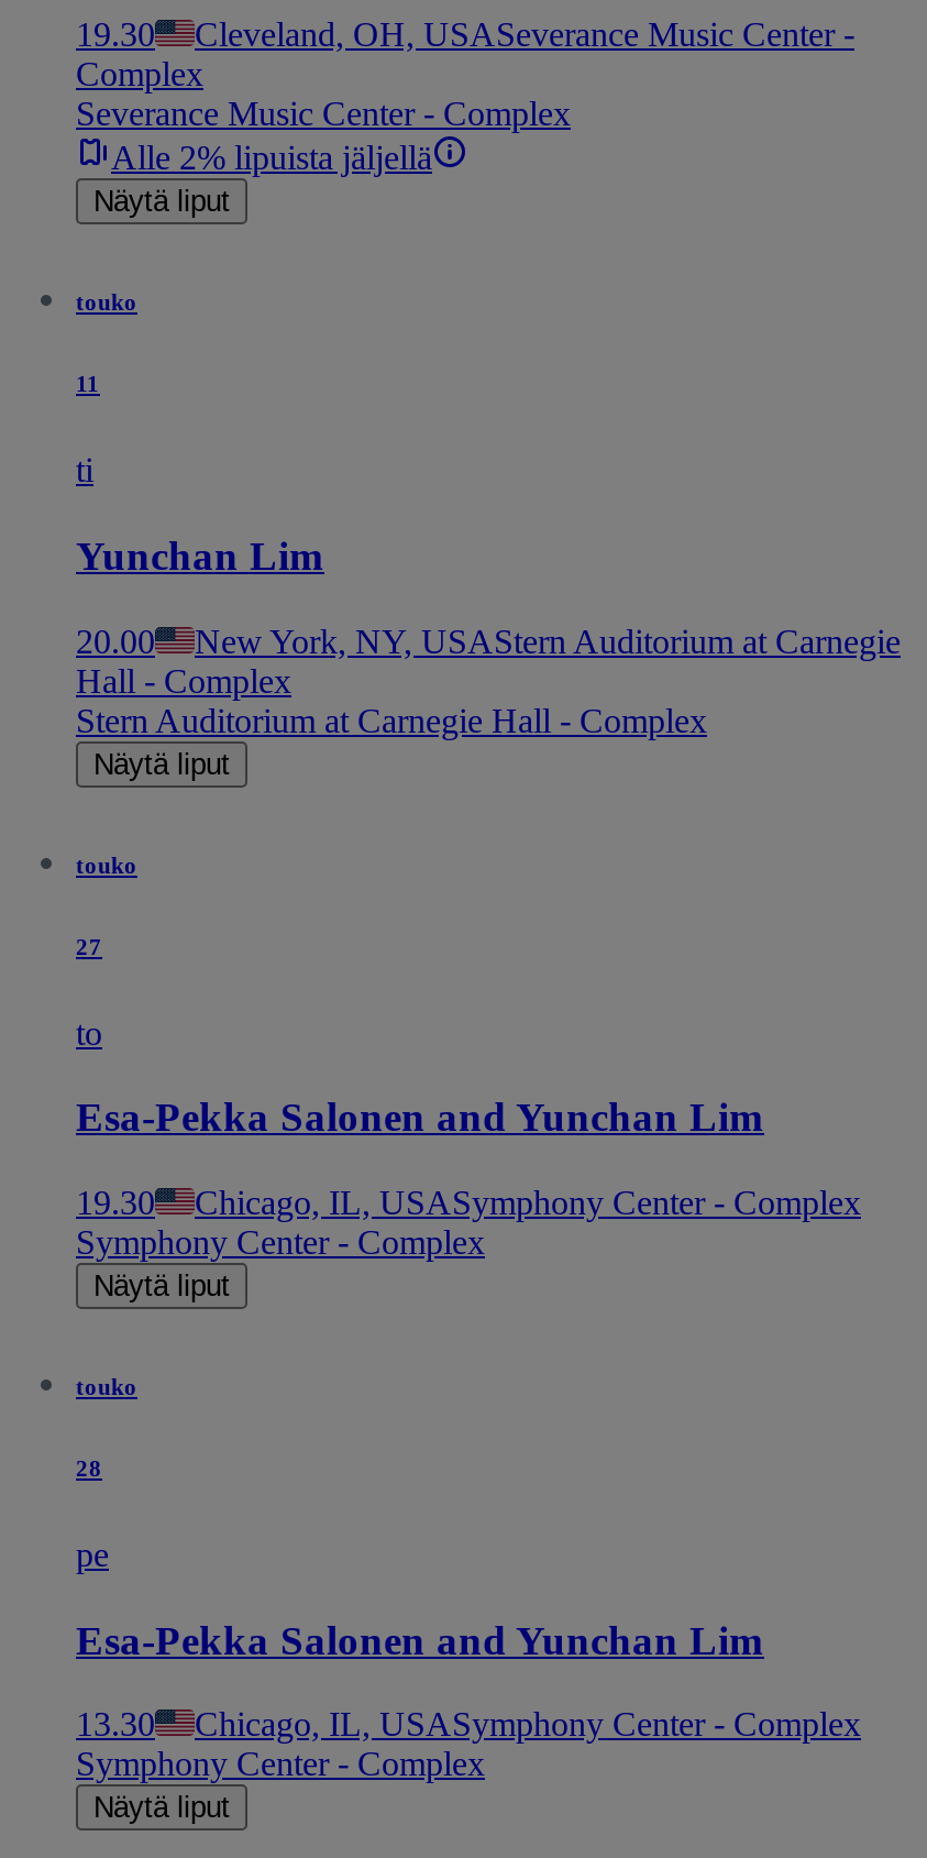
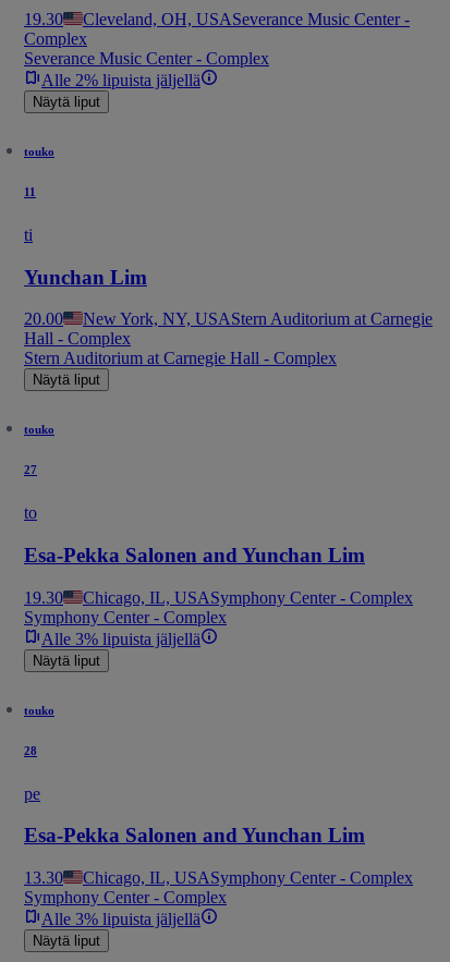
none -> [41,629,200,648] Alle 3% lipuista jäljellä
none -> [41,910,200,928] Alle 3% lipuista jäljellä

